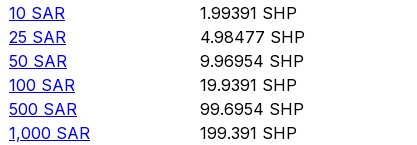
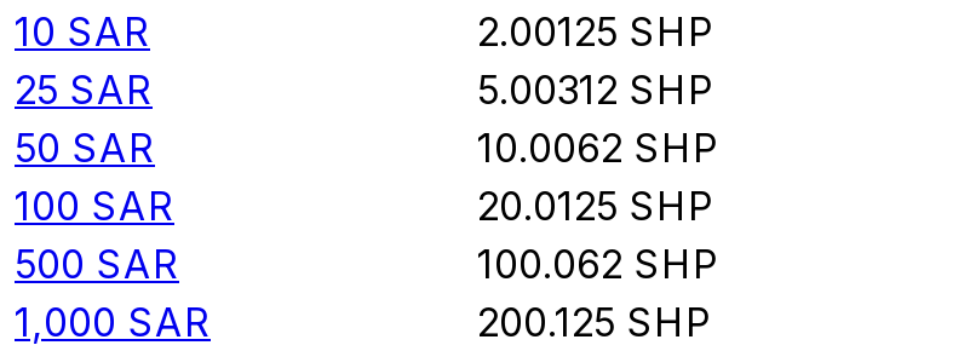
[200,3,297,23] 1.99391 SHP -> [477,7,714,55] 2.00125 SHP
[200,27,305,47] 4.98477 SHP -> [477,65,714,113] 5.00312 SHP
[200,51,304,71] 9.96954 SHP -> [477,123,719,171] 10.0062 SHP
[200,75,297,95] 19.9391 SHP -> [477,181,714,229] 20.0125 SHP
[200,99,304,119] 99.6954 SHP -> [477,239,719,288] 100.062 SHP
[200,123,297,143] 199.391 SHP -> [477,297,712,346] 200.125 SHP

